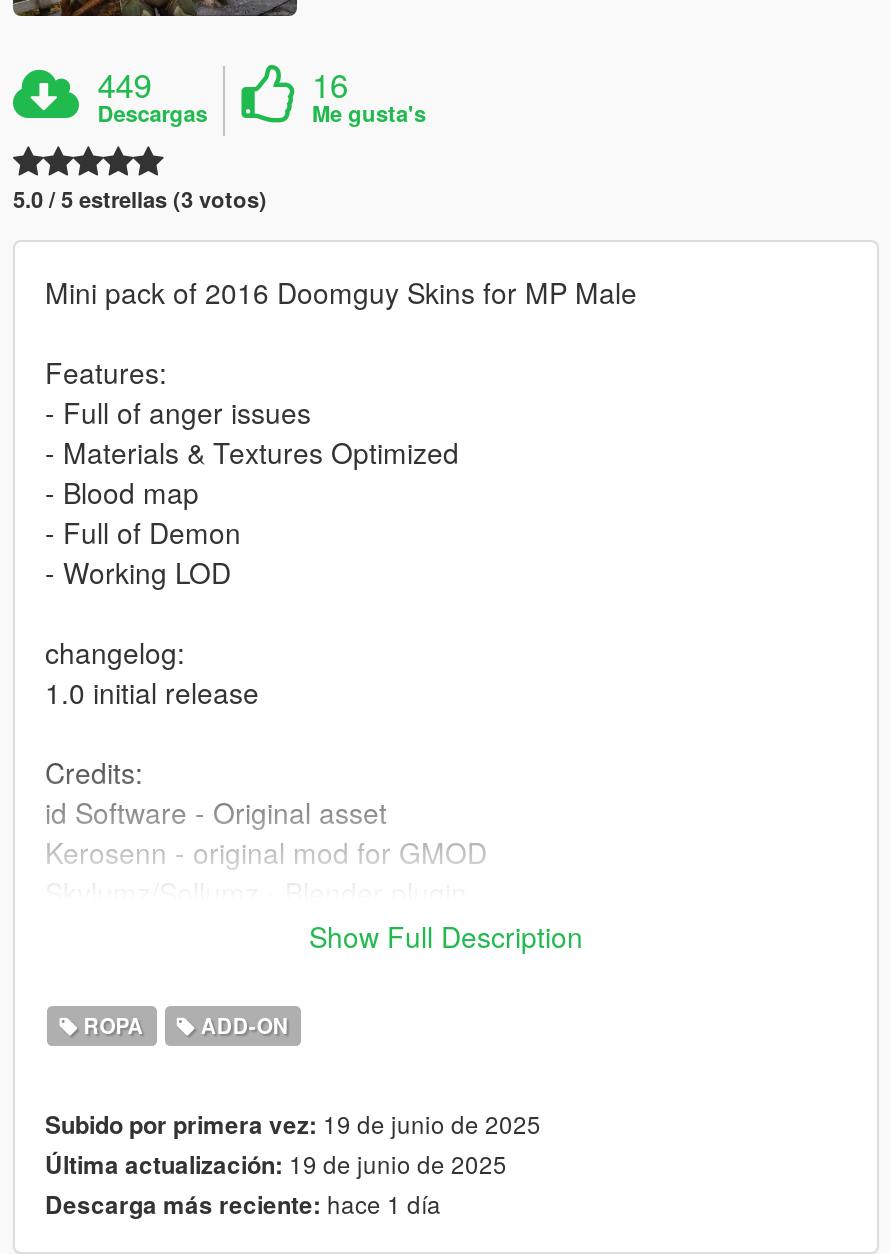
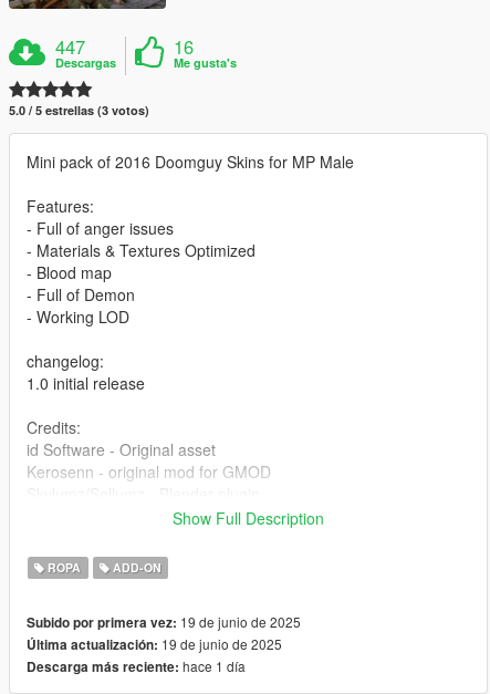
[97,60,151,108] 449 -> [56,33,85,60] 447

